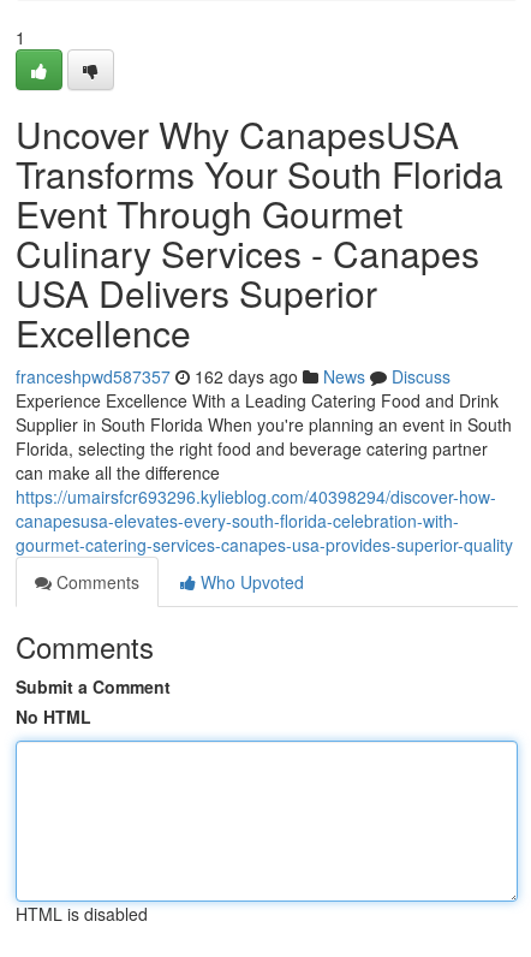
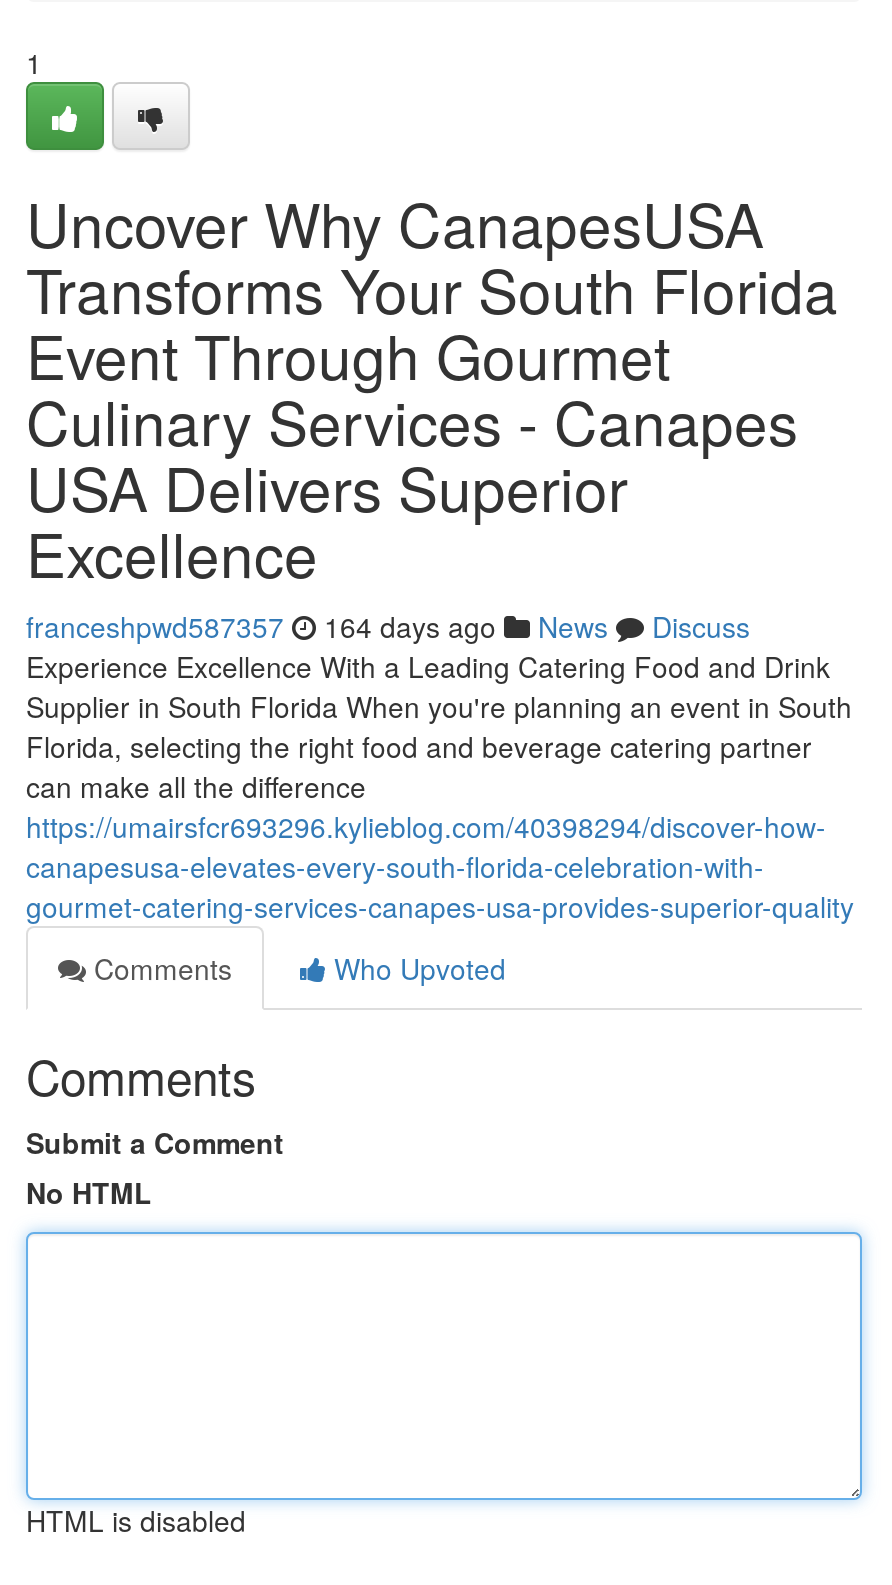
[16,364,451,388] franceshpwd587357 162 days ago News Discuss -> [26,606,750,646] franceshpwd587357 164 days ago News Discuss

